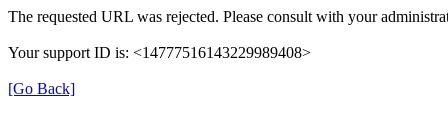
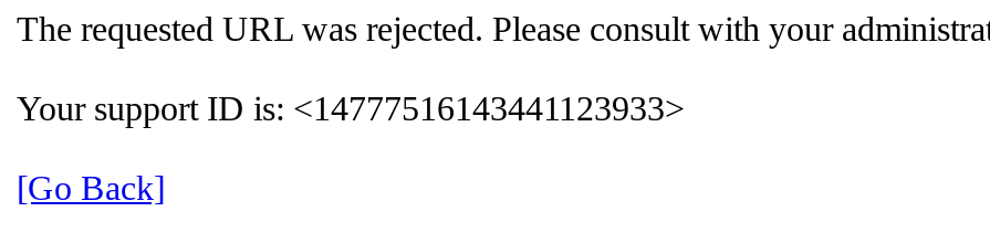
[8,44,311,61] Your support ID is: <14777516143229989408> -> [17,89,685,127] Your support ID is: <14777516143441123933>

